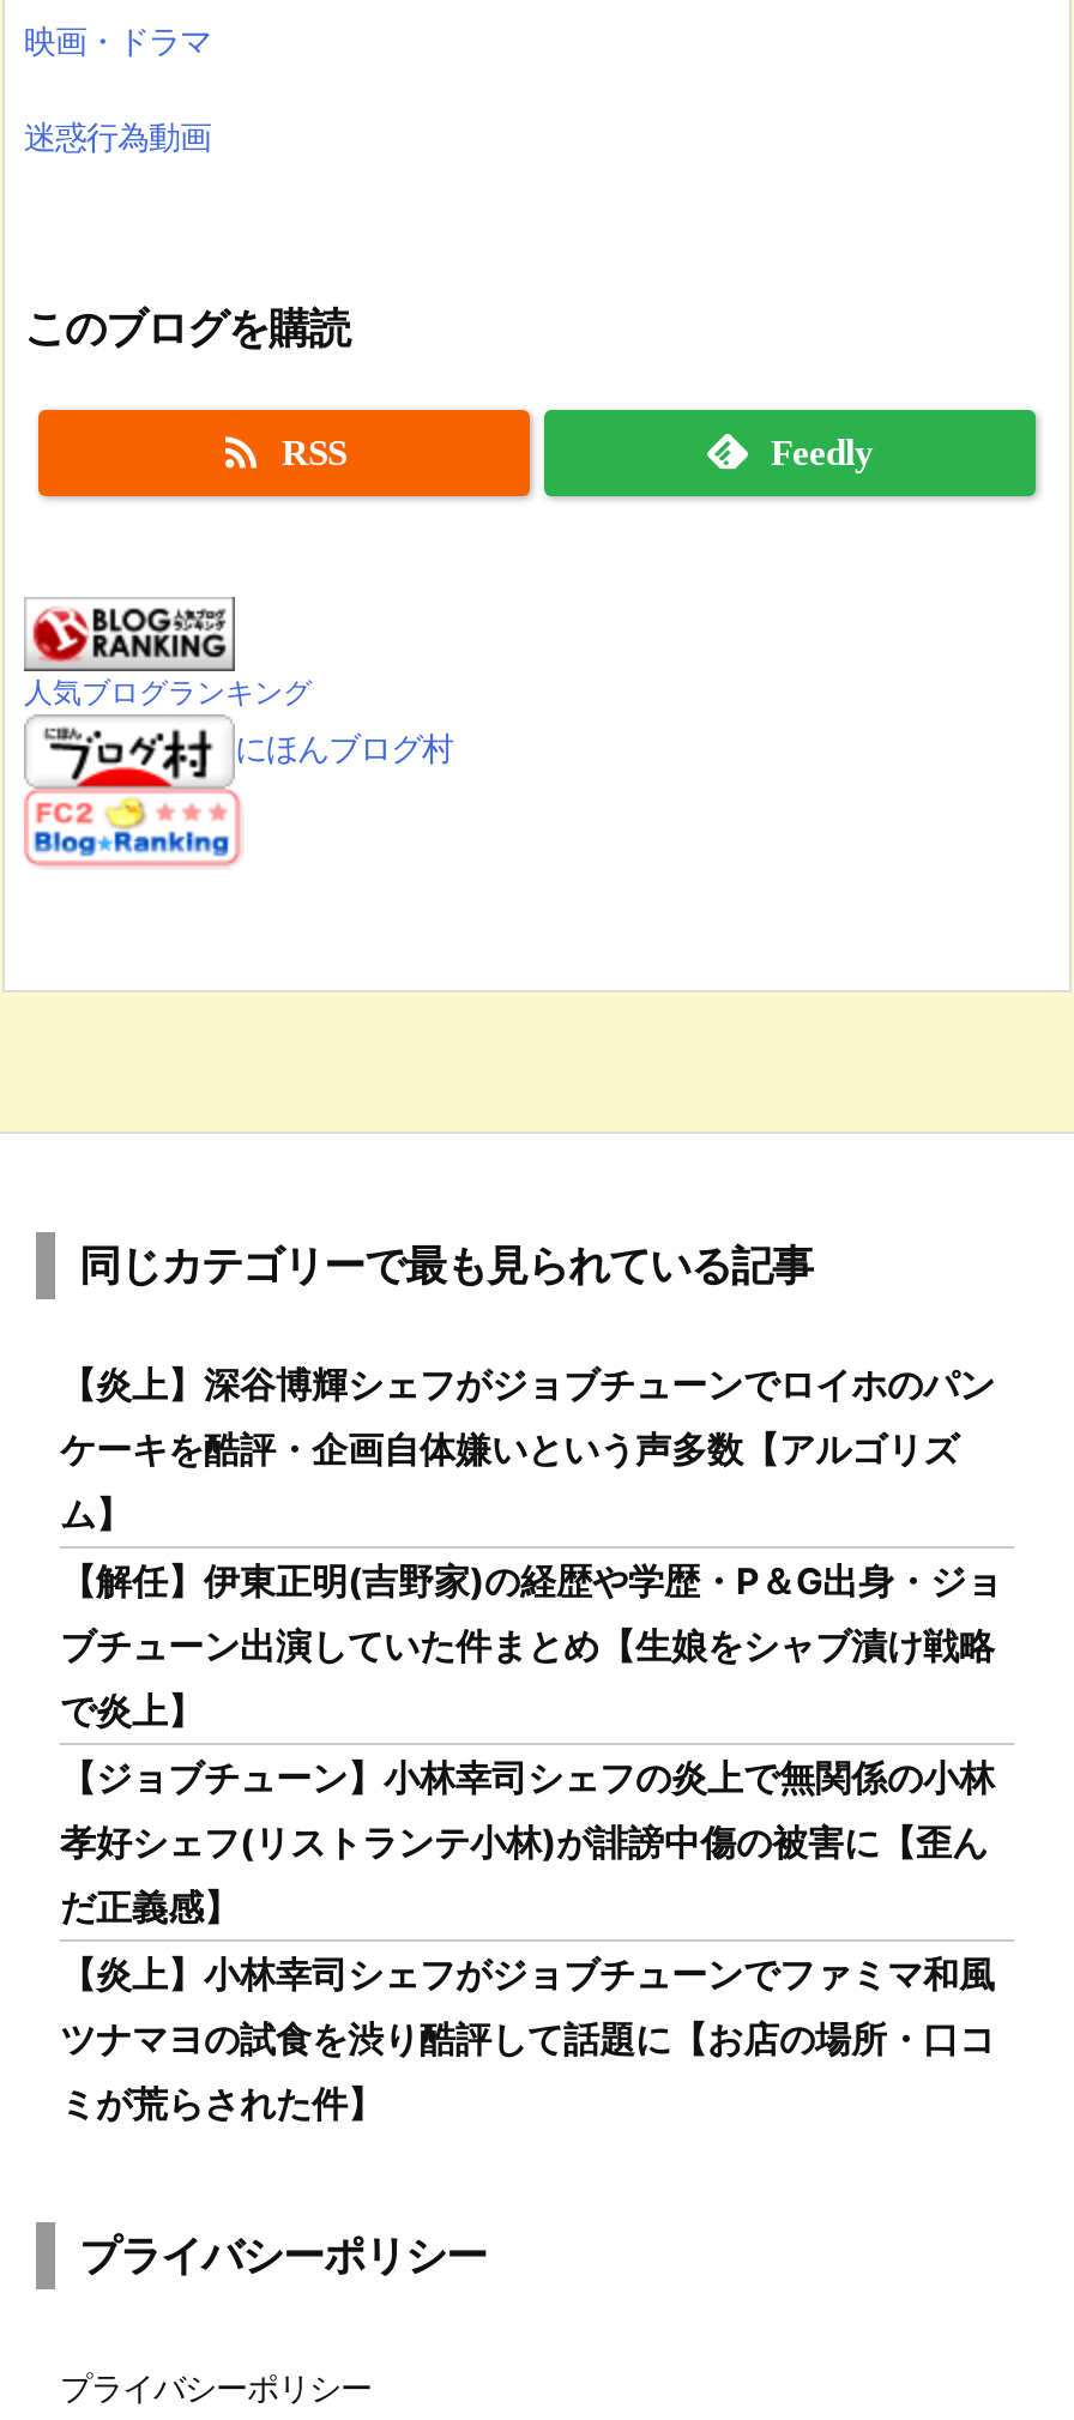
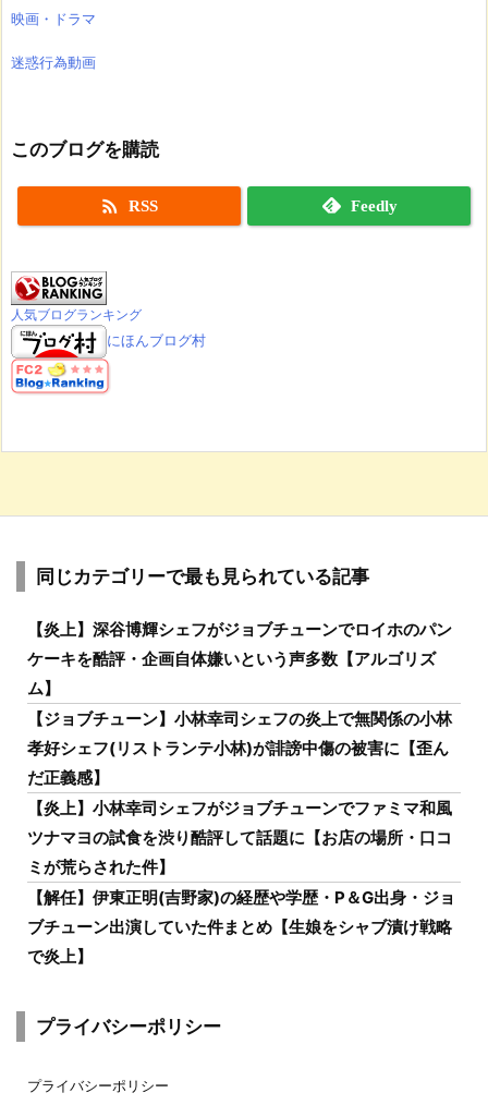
moved [60,1557,1002,1732] -> [27,887,455,967]: 【解任】伊東正明(吉野家)の経歴や学歴・P＆G出身・ジョ | ブチューン出演していた件まとめ【生娘をシャブ漬け戦略 | で炎上】
moved [60,1754,995,2125] -> [27,708,452,877]: 【ジョブチューン】小林幸司シェフの炎上で無関係の小林 | 孝好シェフ(リストランテ小林)が誹謗中傷の被害に【歪ん | だ正義感】 | 【炎上】小林幸司シェフがジョブチューンでファミマ和風 | ツナマヨの試食を渋り酷評して話題に【お店の場所・口コ | ミが荒らされた件】

